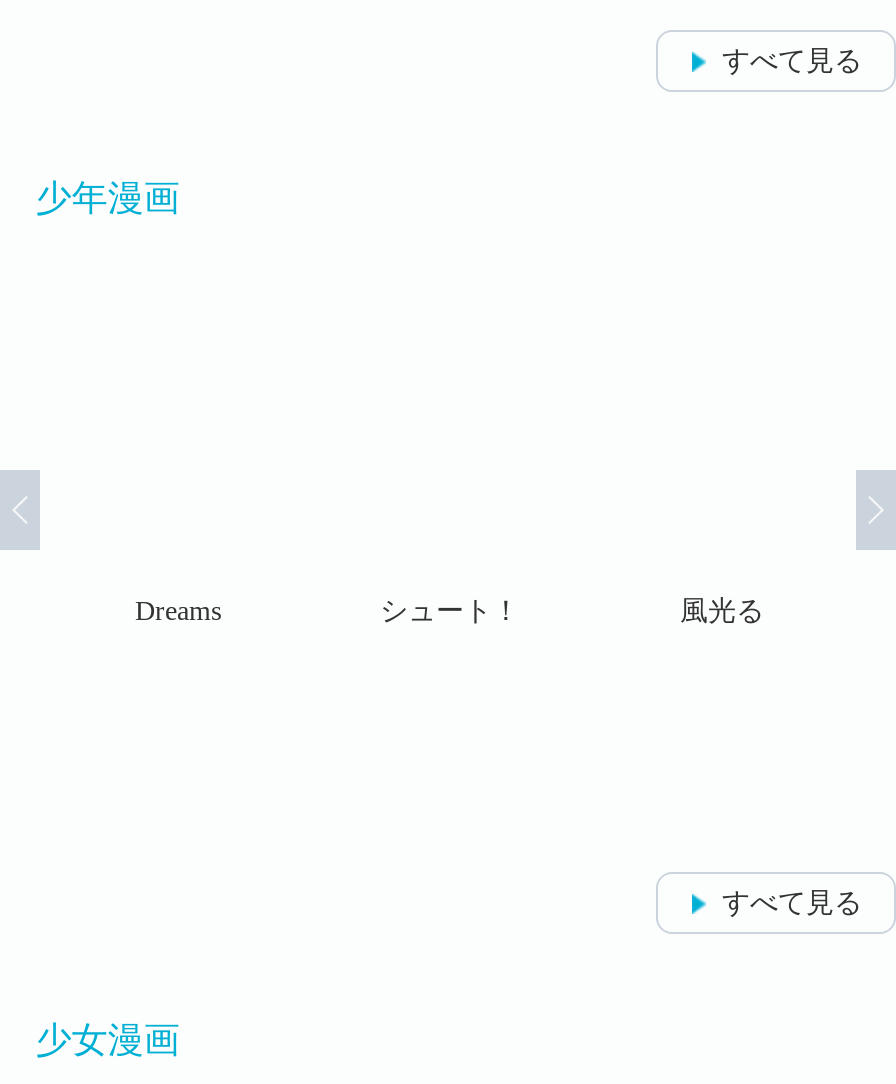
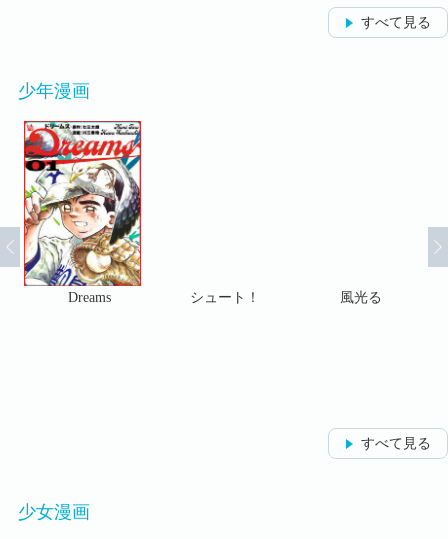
none -> [23,120,142,287] [image]

